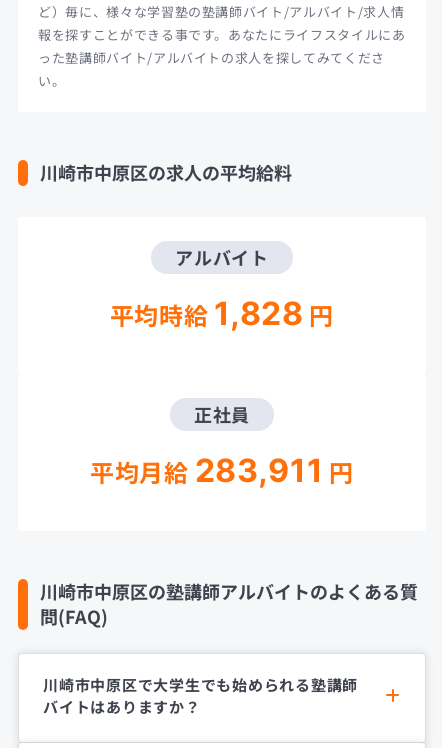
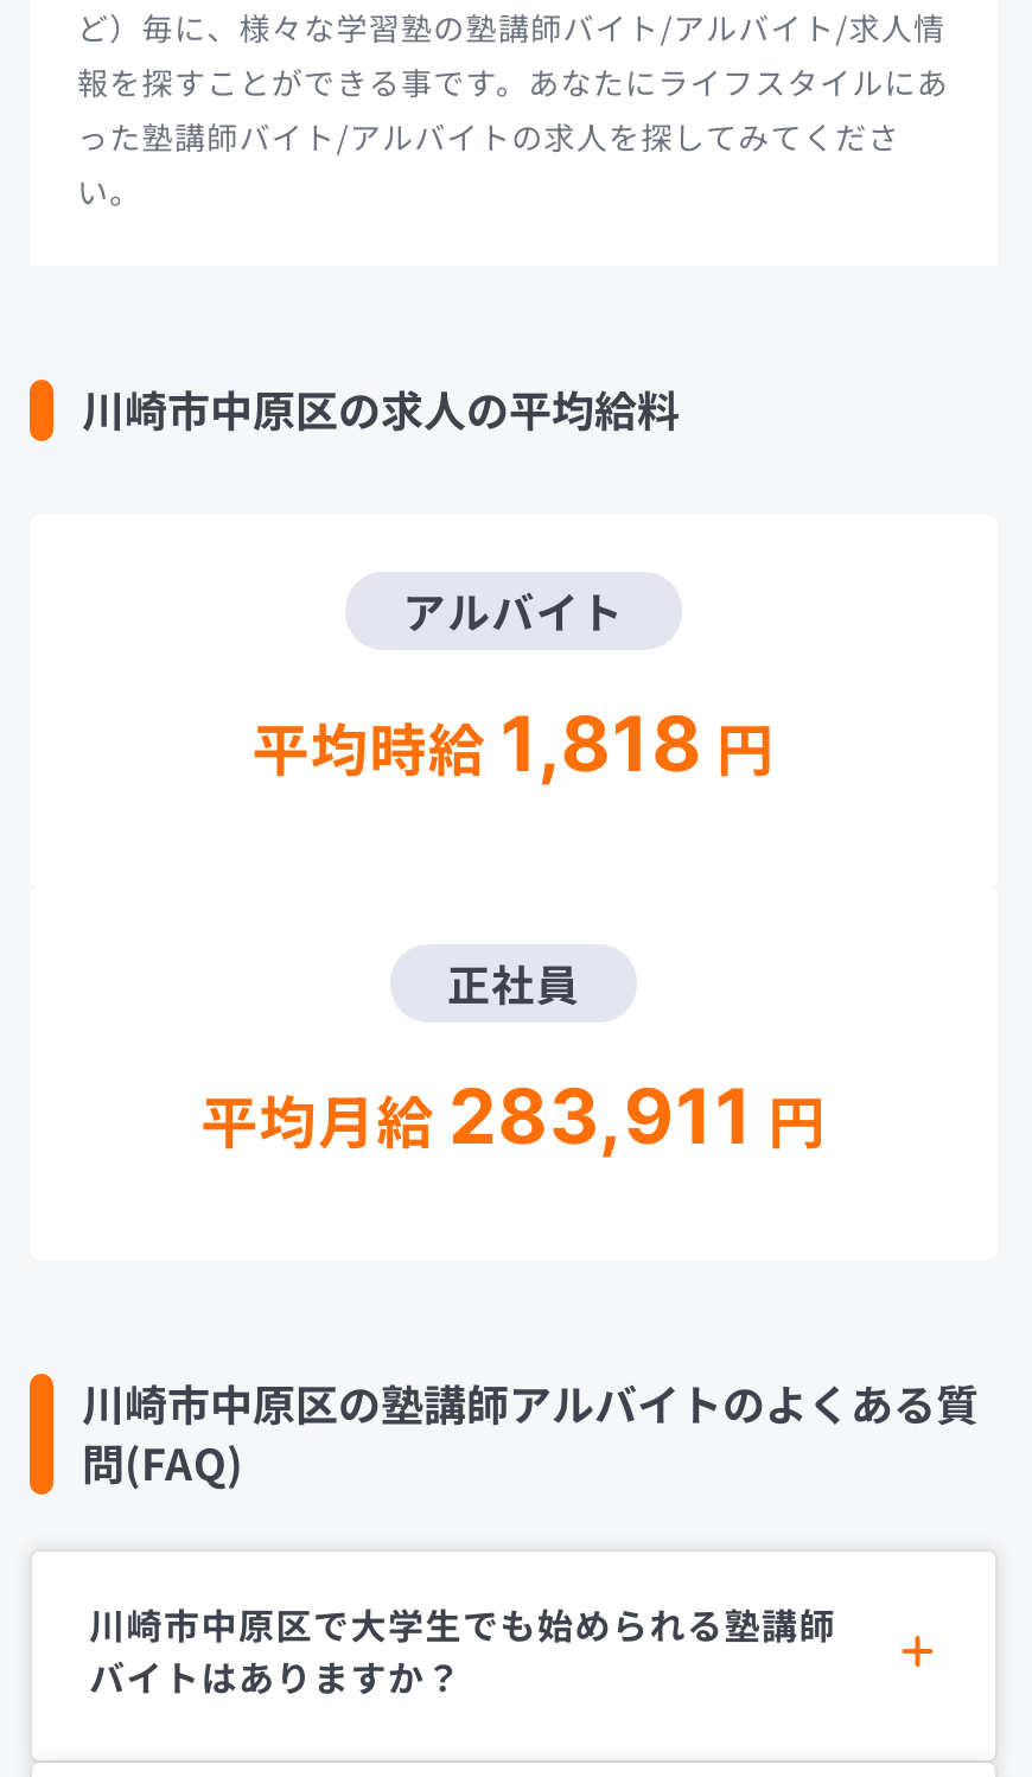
[110,294,334,333] 平均時給1,828円 -> [252,698,775,791] 平均時給1,818円

